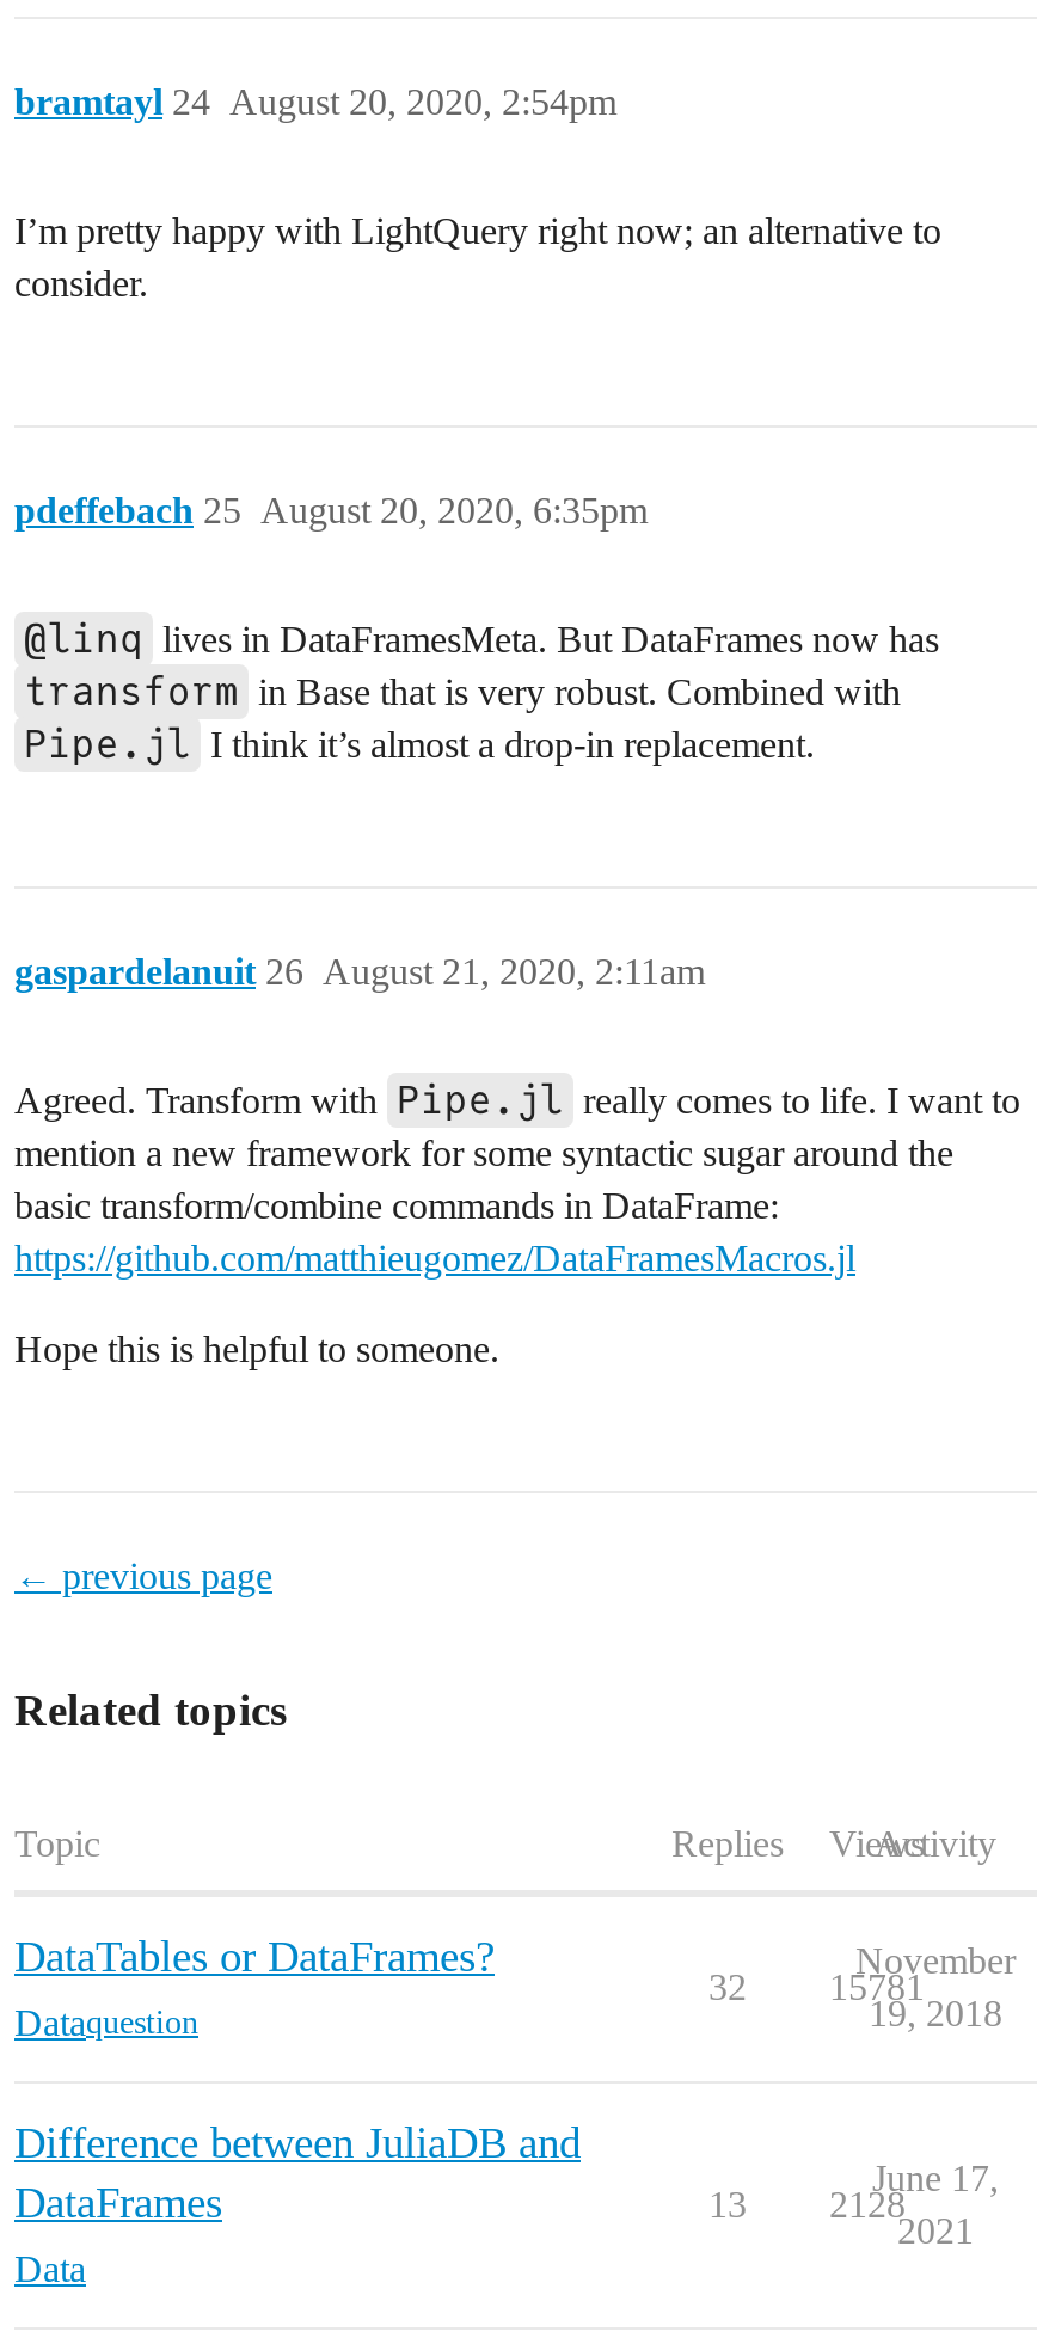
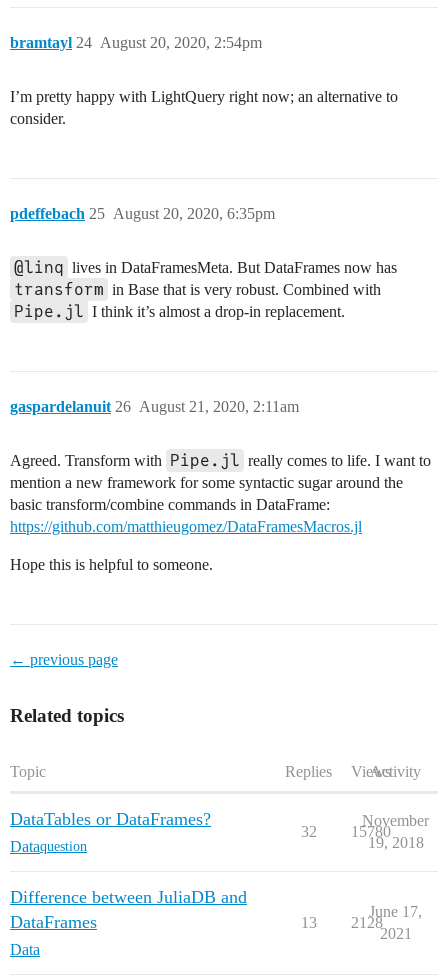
[829,1966,925,2007] 15781 -> [351,823,391,840] 15780

